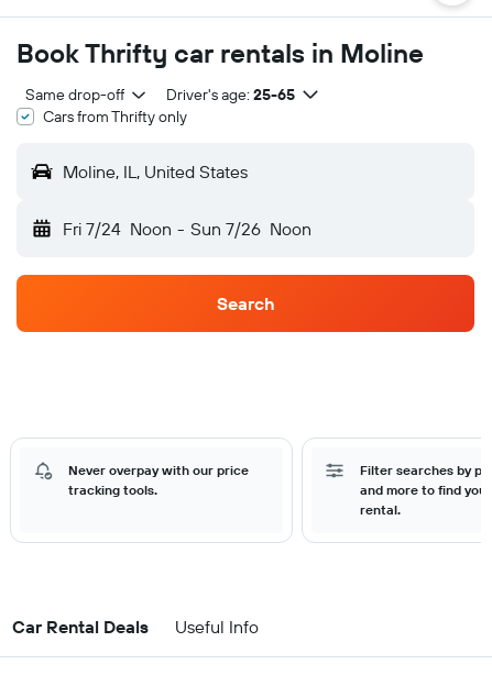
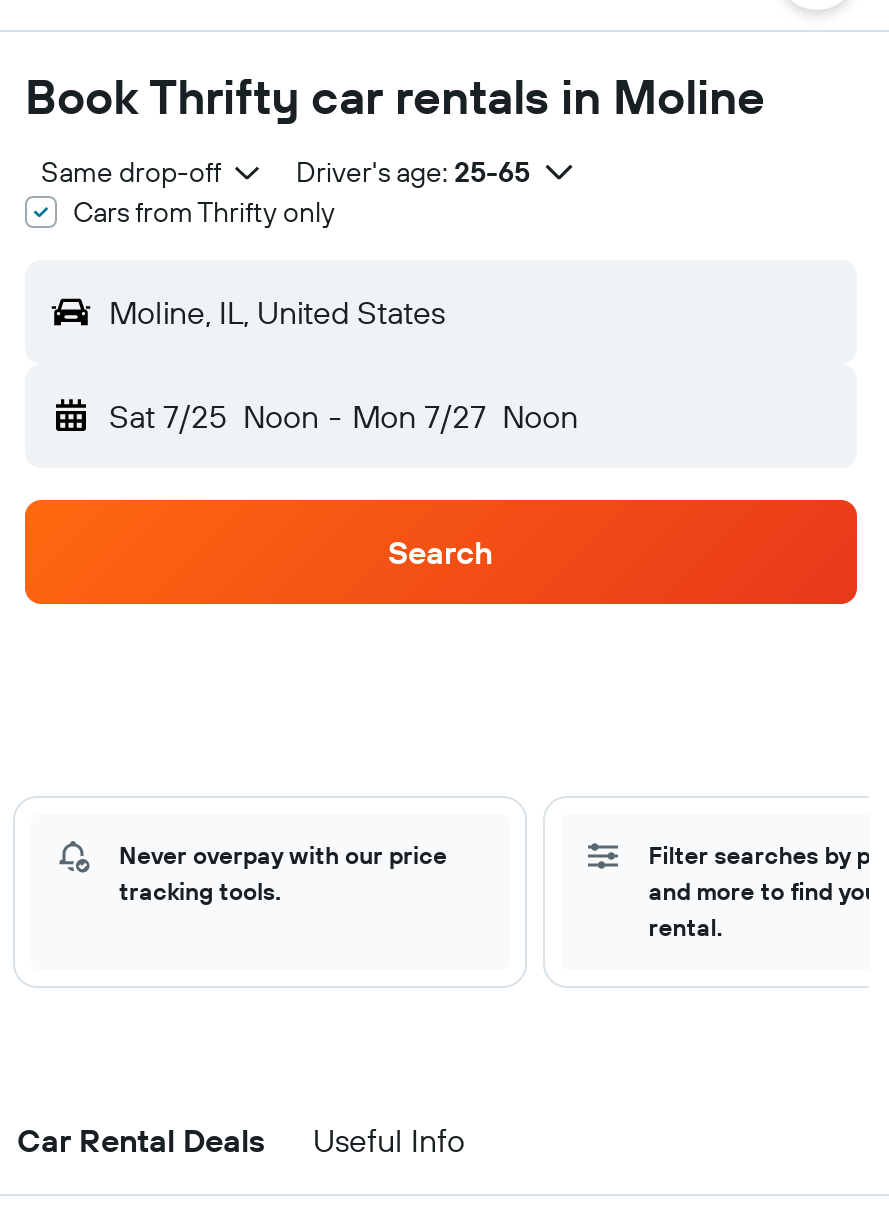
[63,218,311,240] Fri 7/24 Noon - Sun 7/26 Noon -> [109,396,578,436] Sat 7/25 Noon - Mon 7/27 Noon

